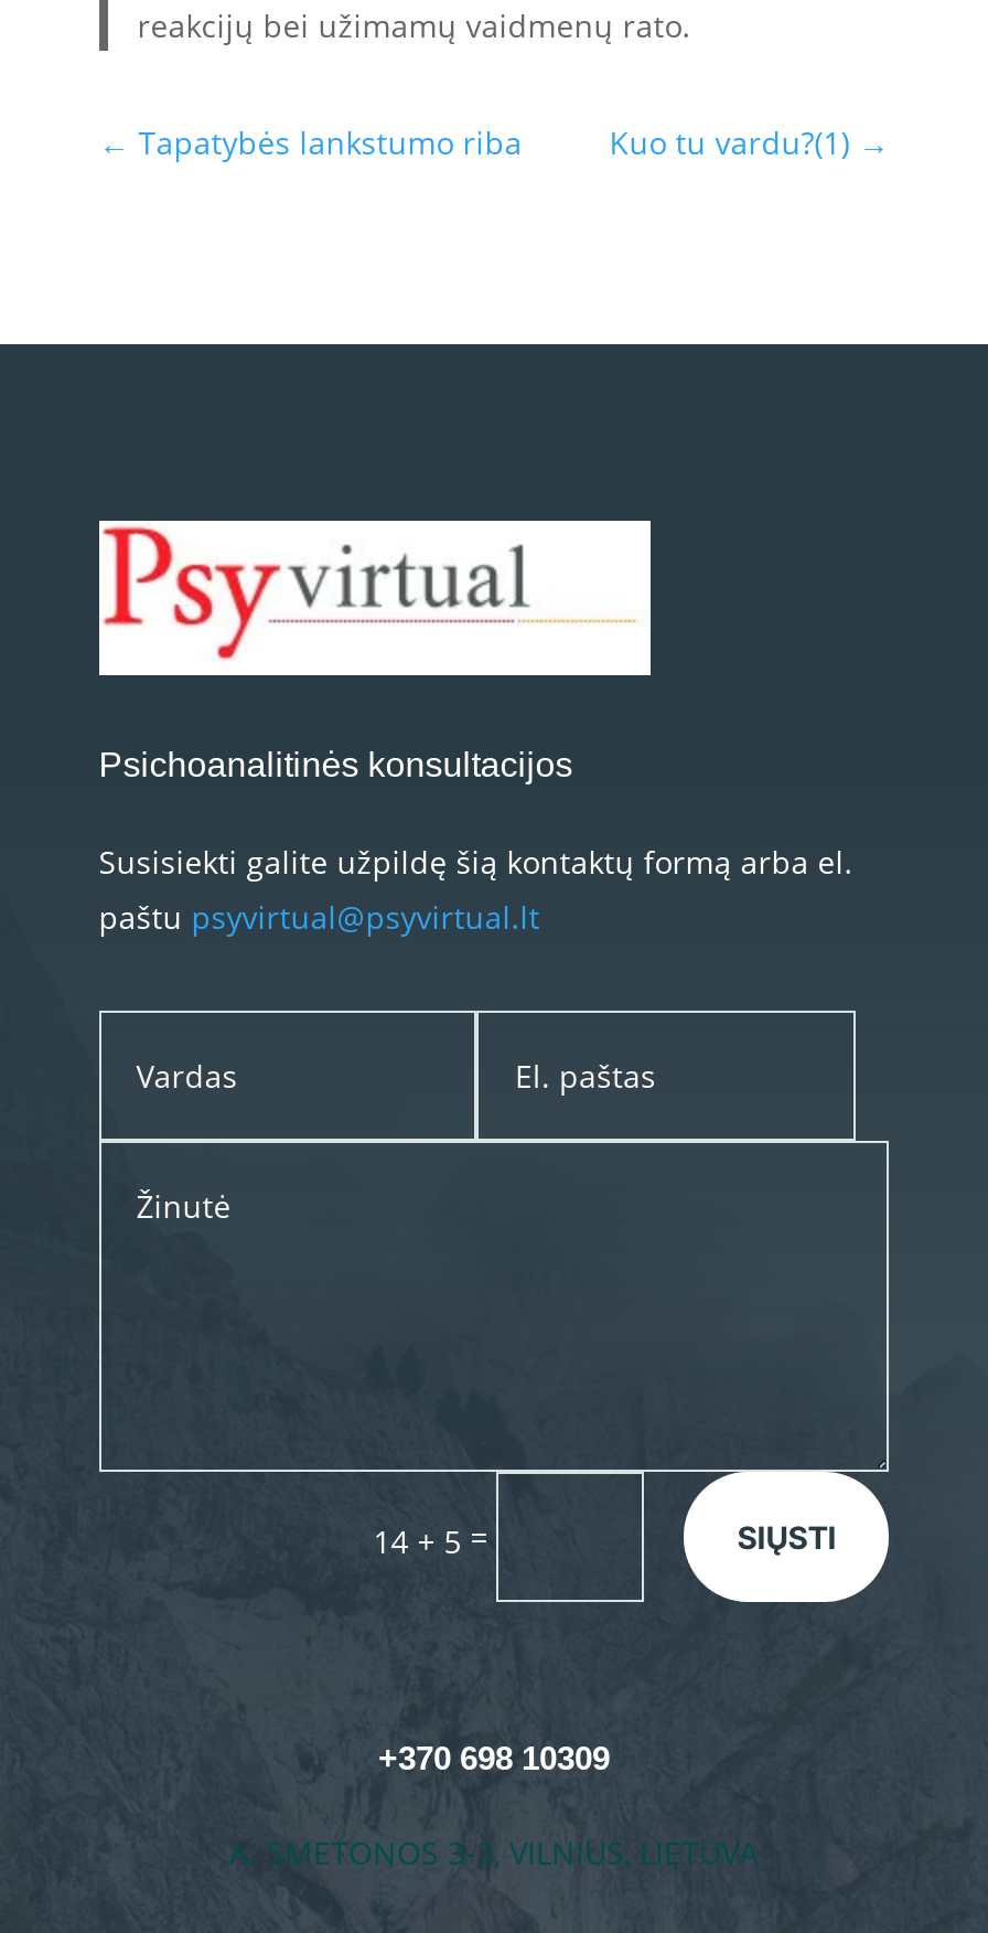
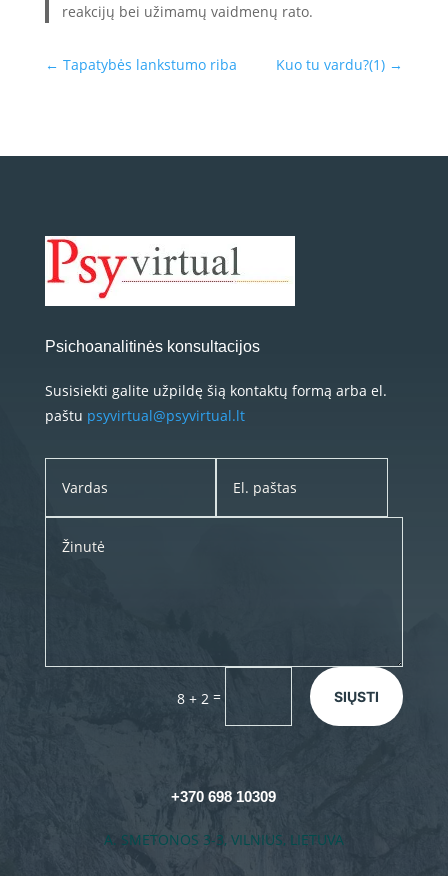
[373,1516,497,1561] 14 + 5 = -> [177,687,225,707] 8 + 2 =

